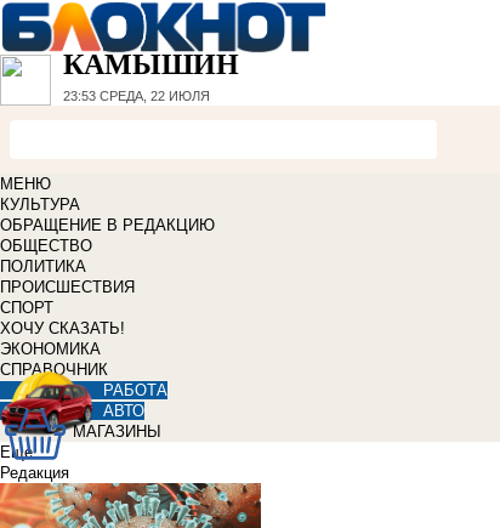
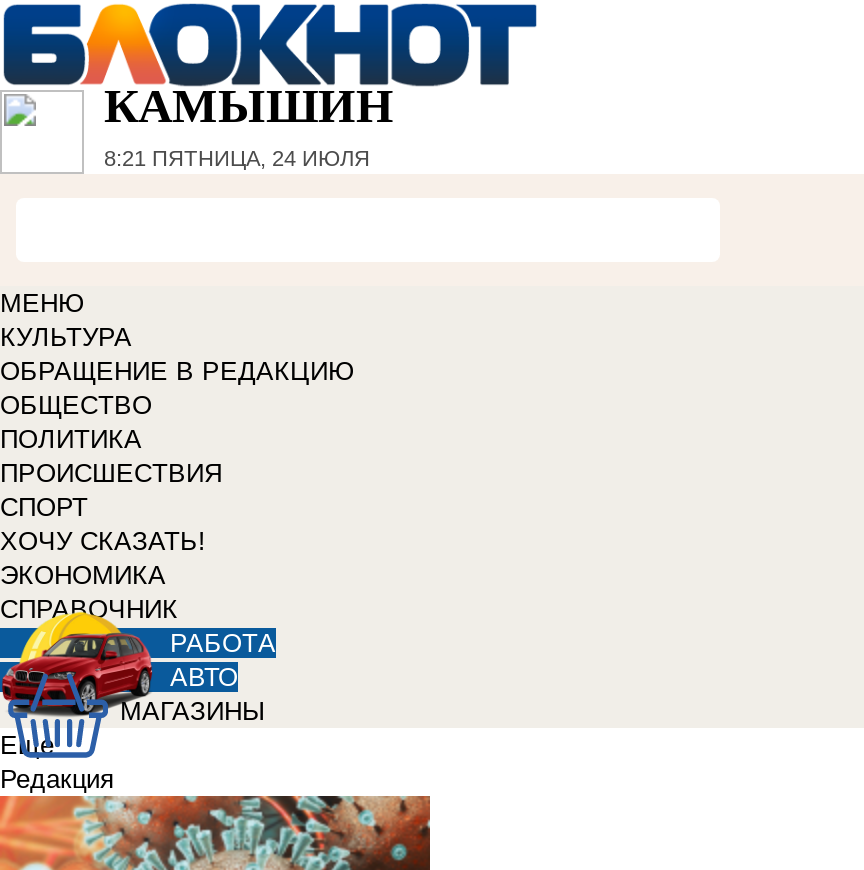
[63,89,210,104] 23:53 СРЕДА, 22 ИЮЛЯ -> [104,147,370,171] 8:21 ПЯТНИЦА, 24 ИЮЛЯ

